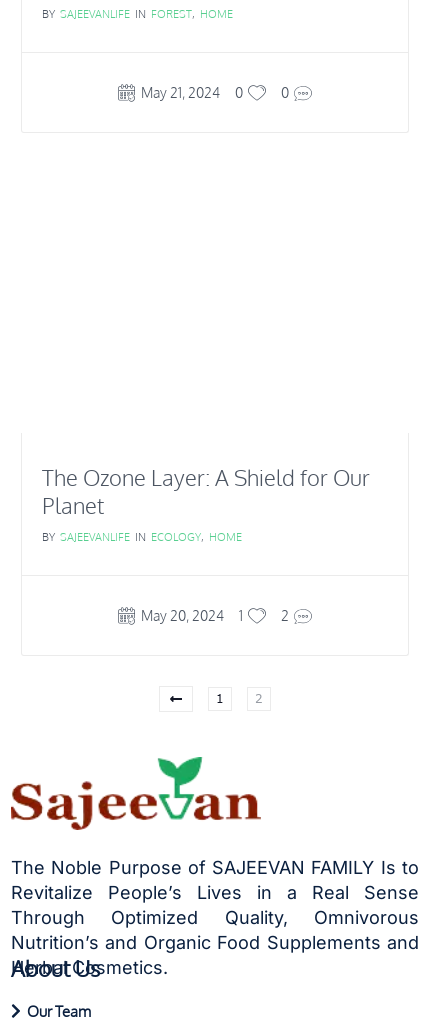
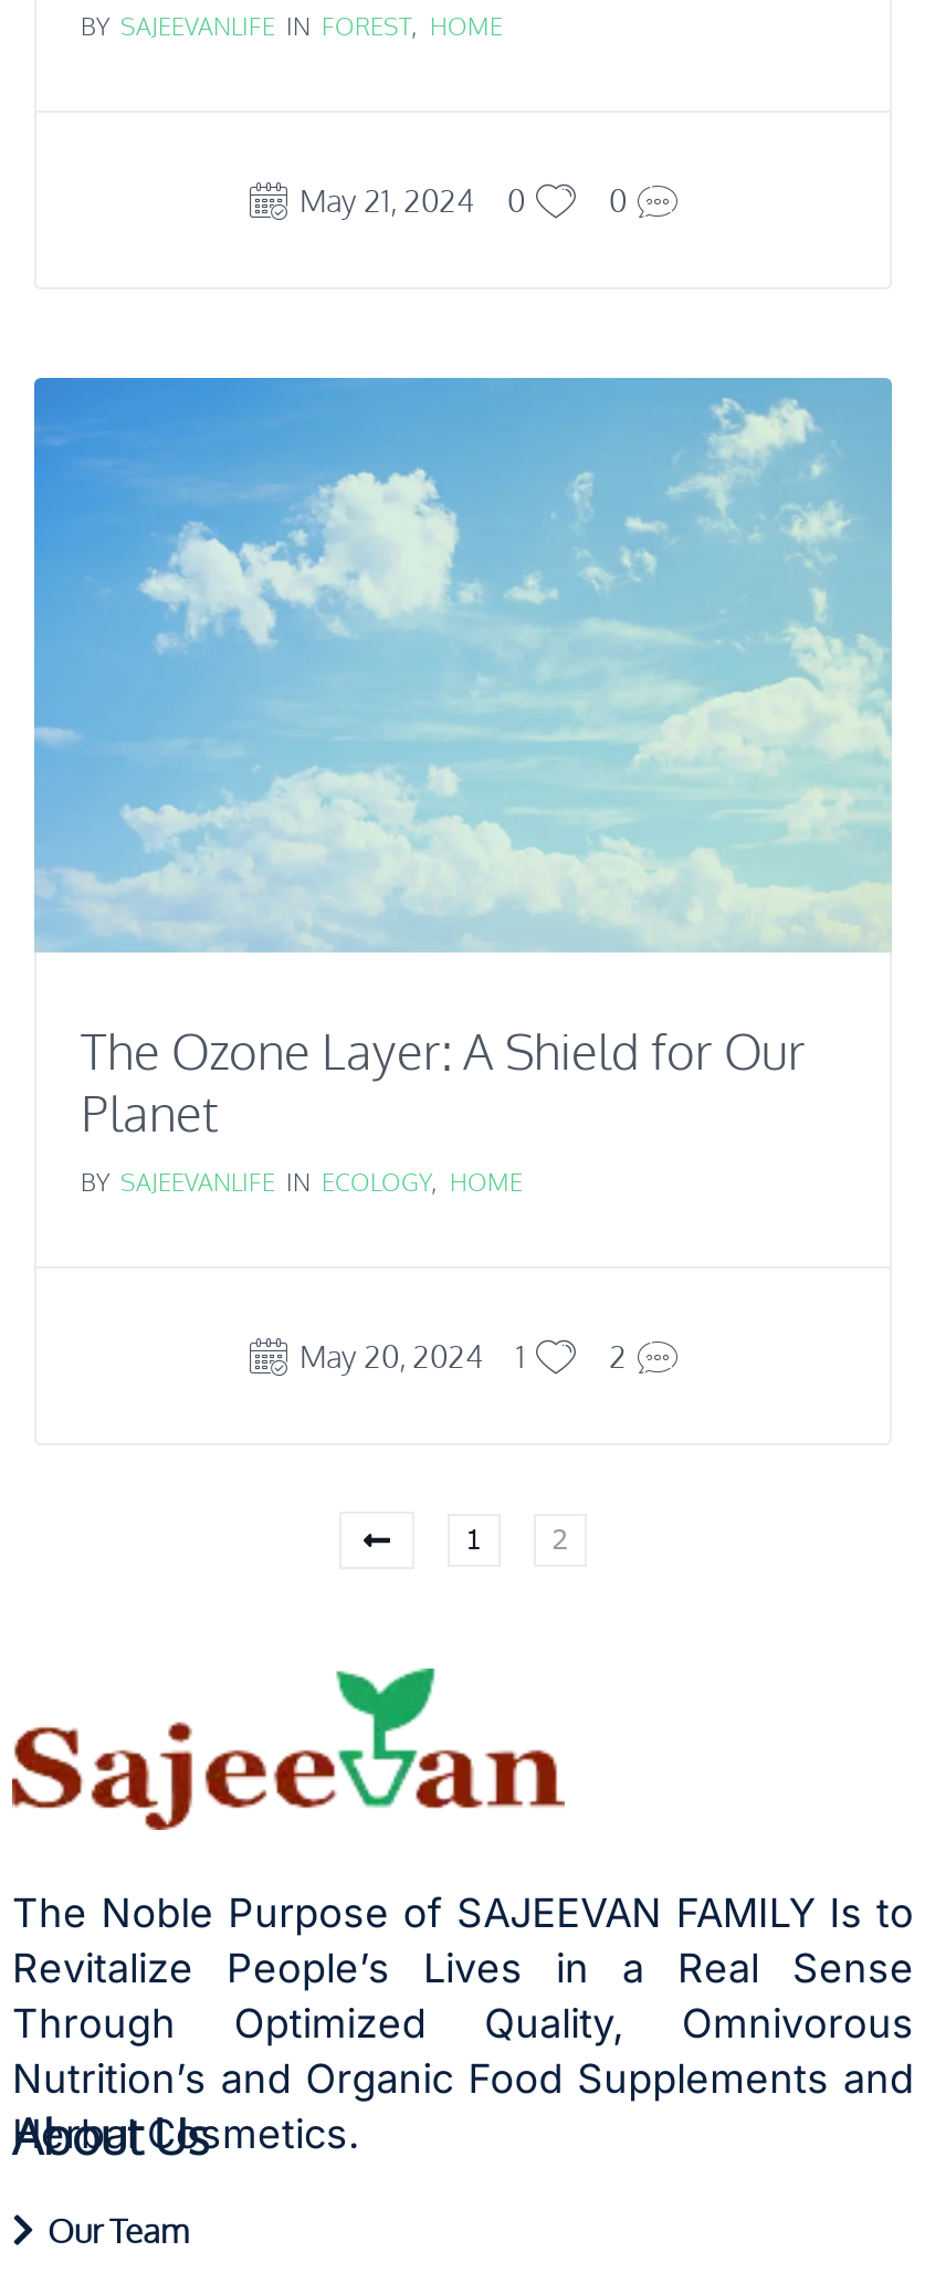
none -> [32,376,894,955] [image]

